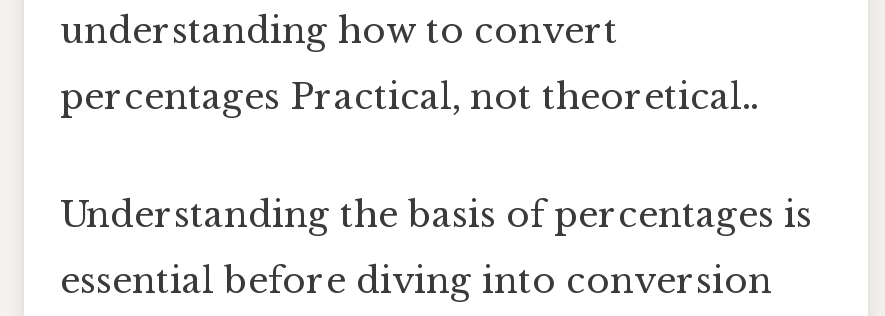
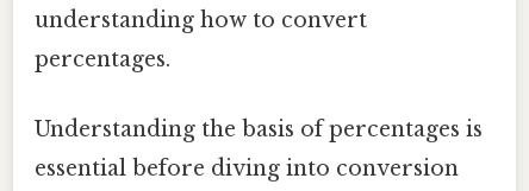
[60,75,758,119] percentages Practical, not theoretical.. -> [35,46,170,72] percentages.

